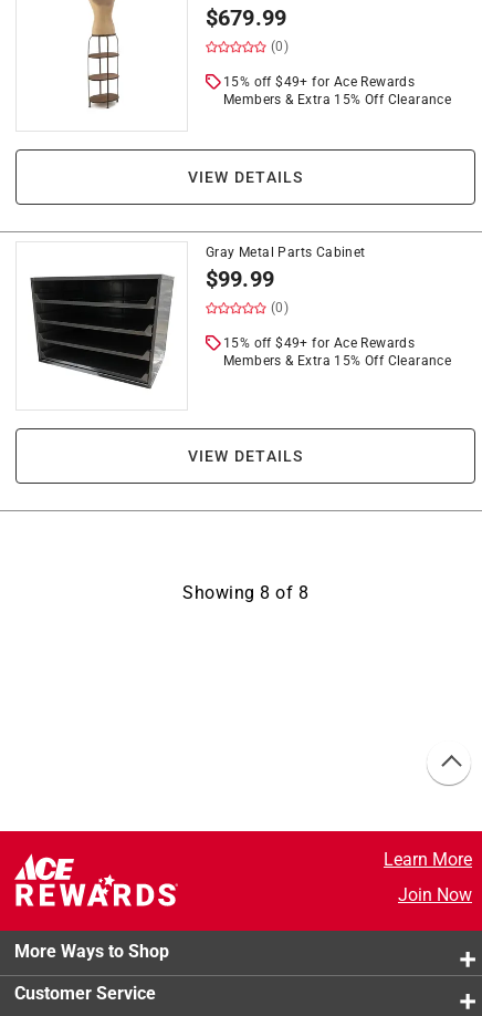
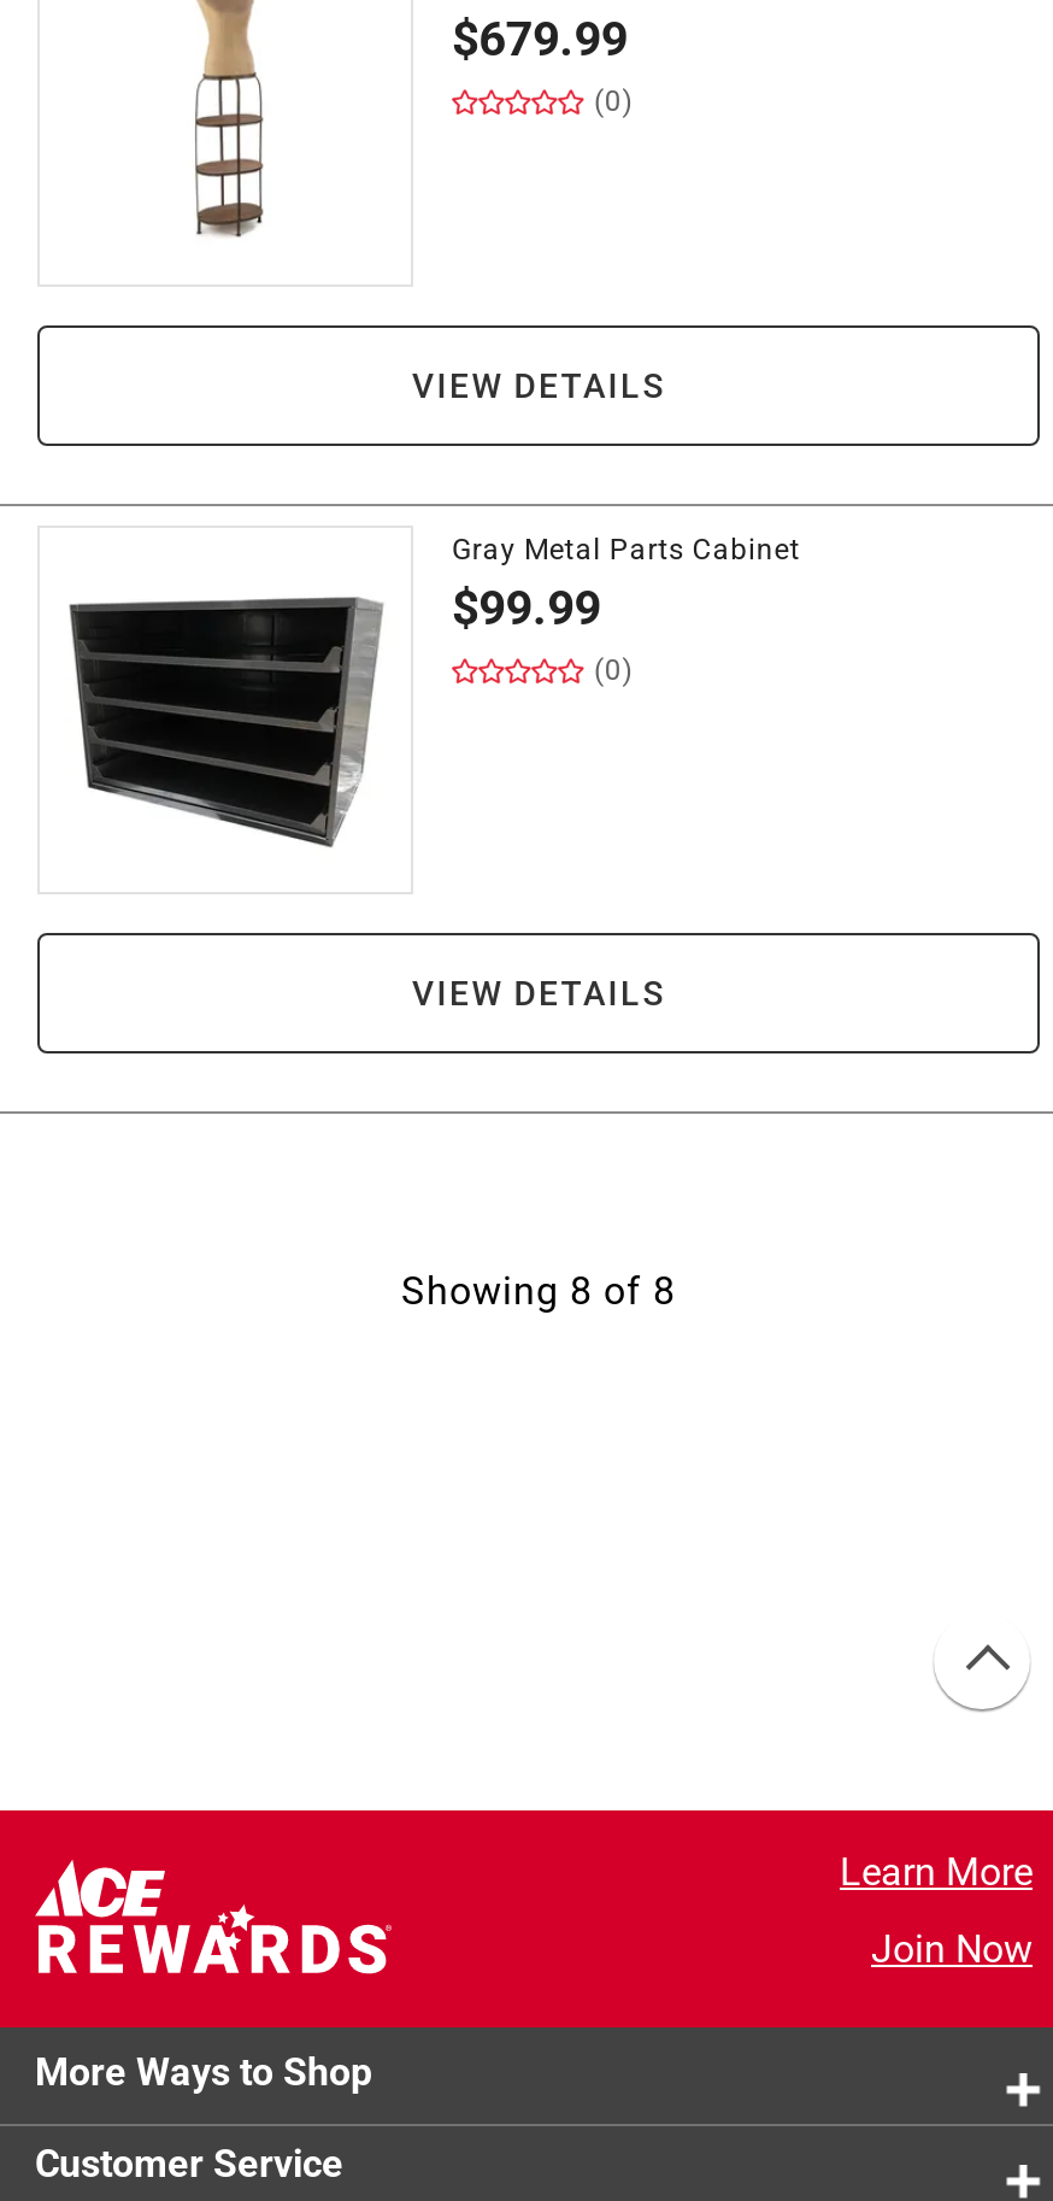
[223,74,451,107] 15% off $49+ for Ace Rewards | Members & Extra 15% Off Clearance -> none
[223,335,451,369] 15% off $49+ for Ace Rewards | Members & Extra 15% Off Clearance -> none

